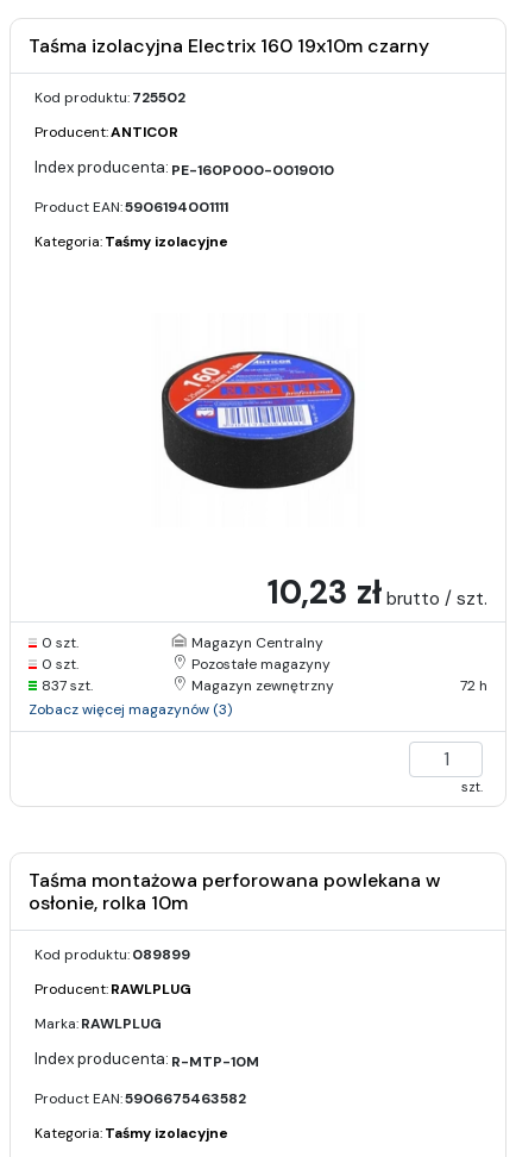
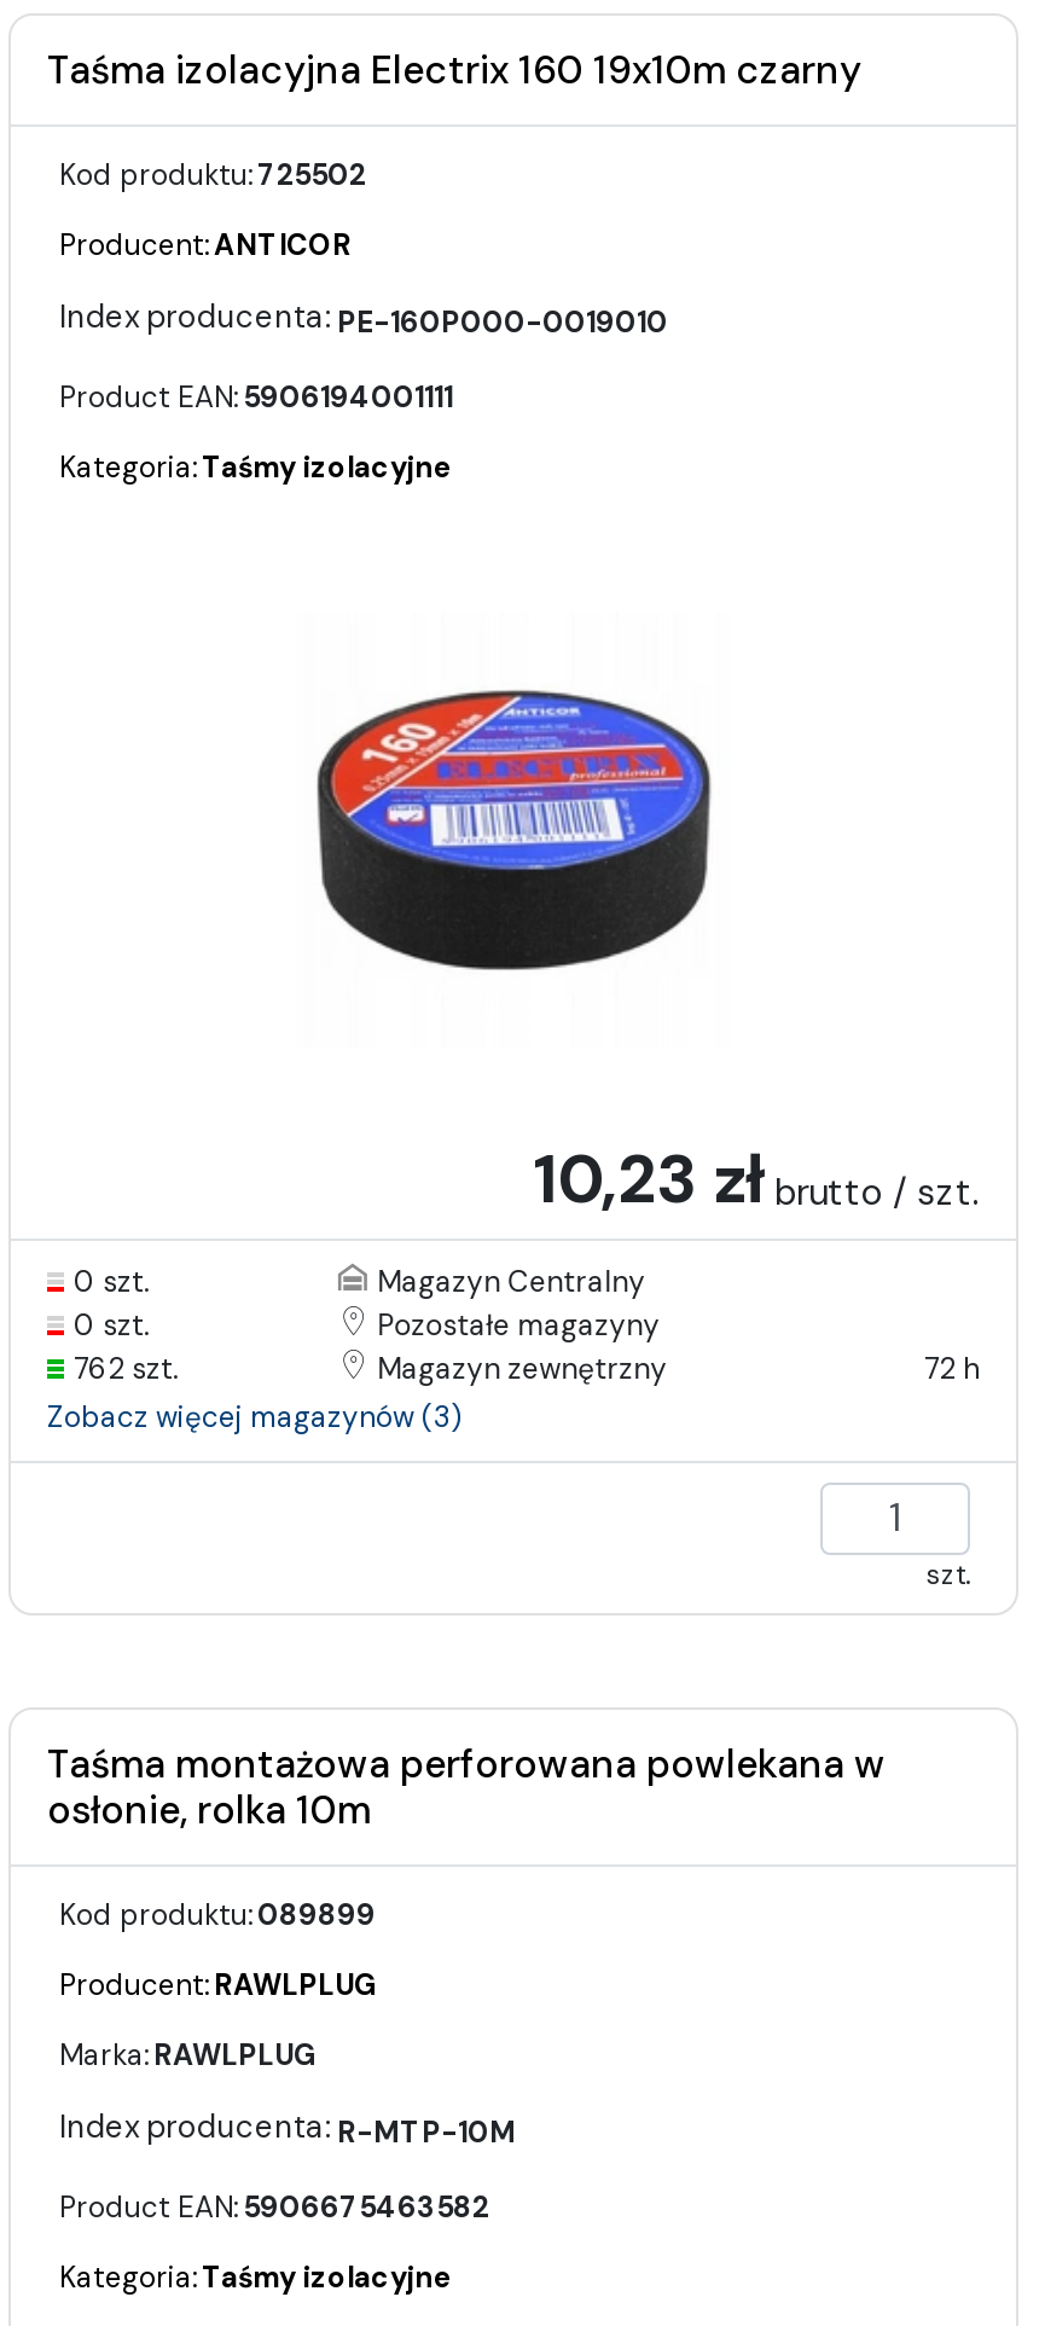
[42,676,93,695] 837 szt. -> [74,1350,178,1388] 762 szt.

